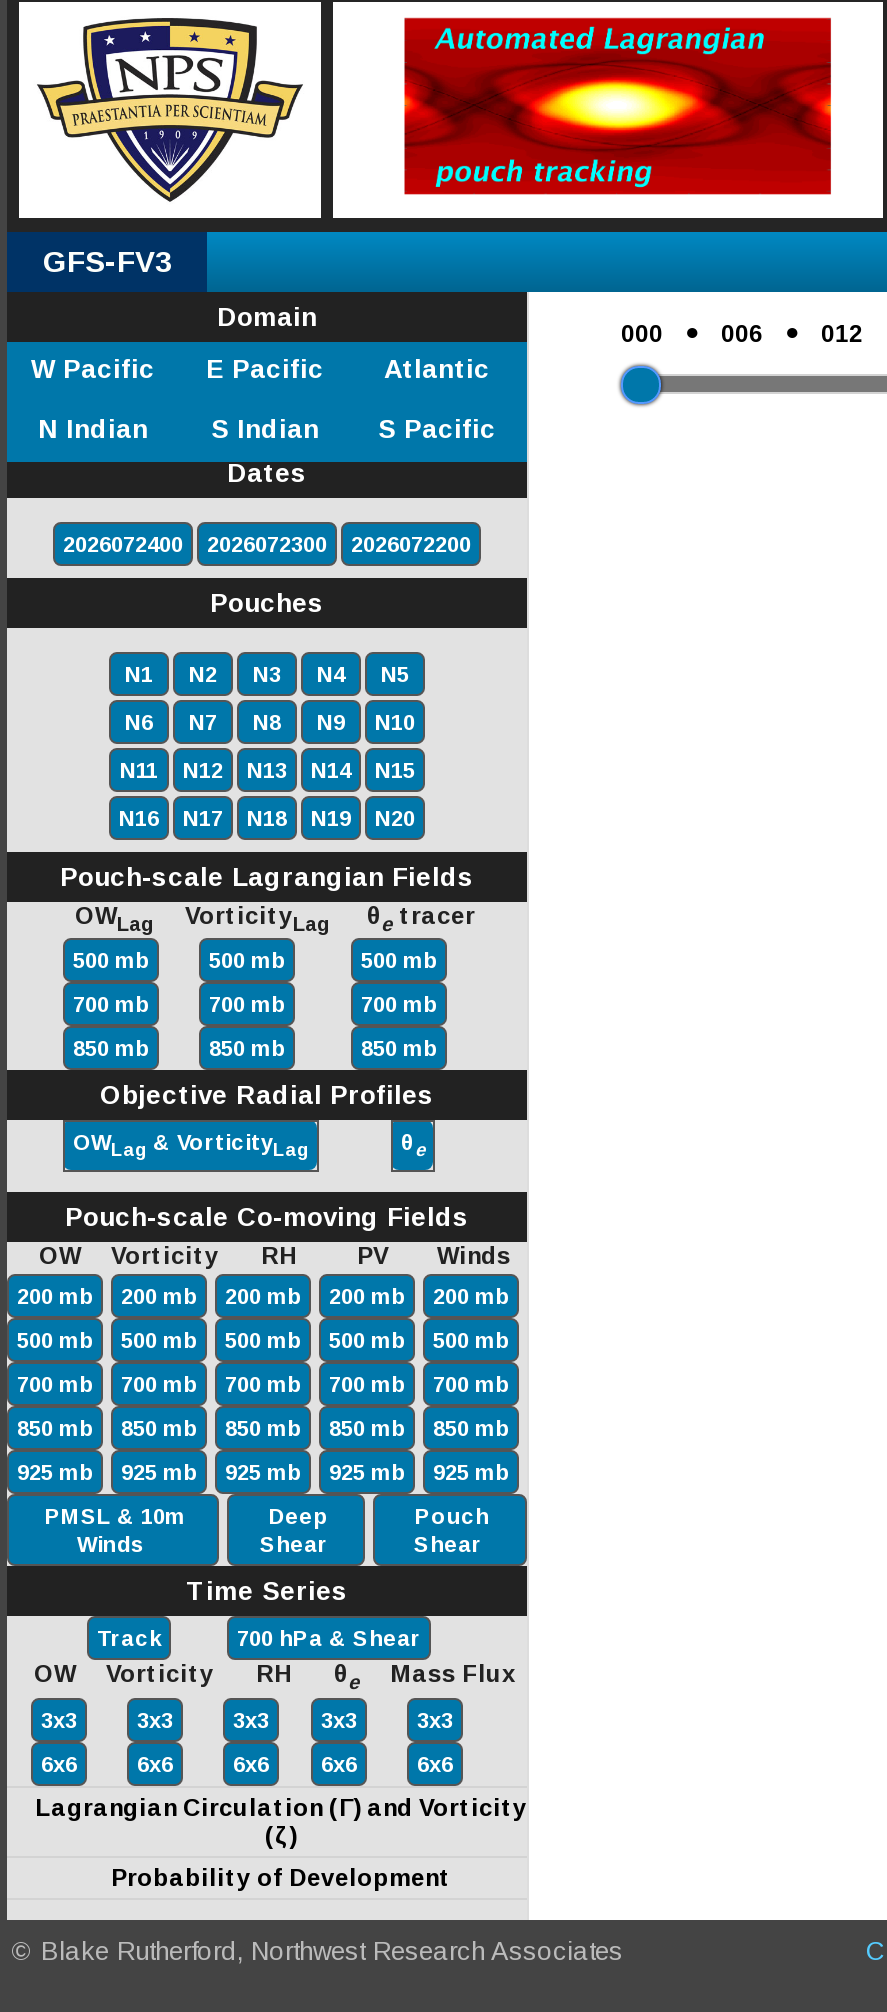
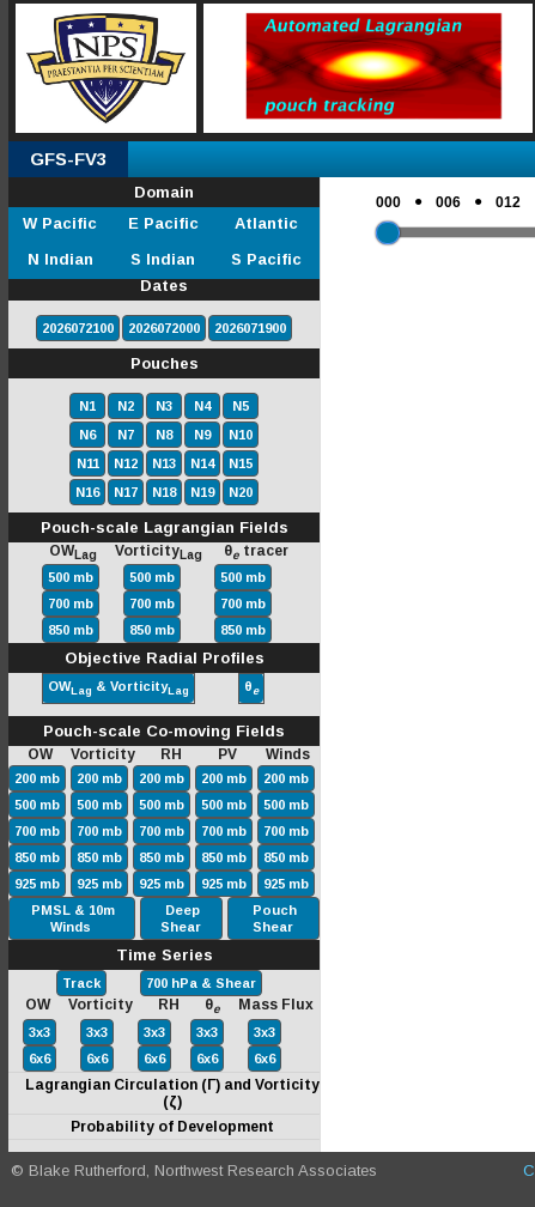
[63,532,183,556] 2026072400 -> [42,321,114,335] 2026072100
[207,532,327,556] 2026072300 -> [128,321,200,335] 2026072000
[351,532,471,556] 2026072200 -> [214,321,286,335] 2026071900

